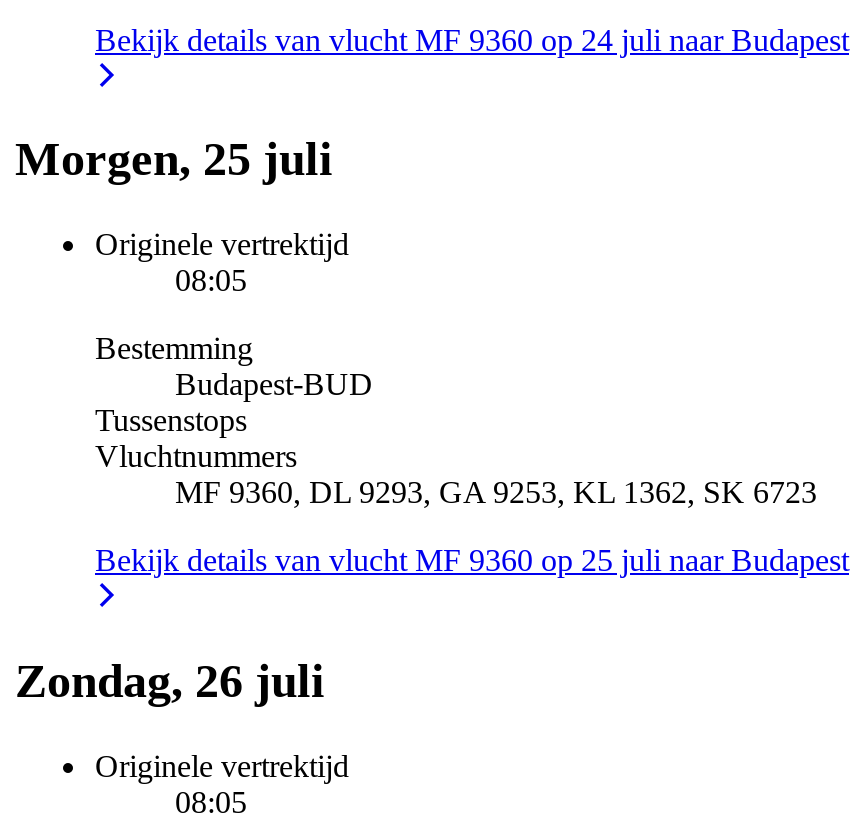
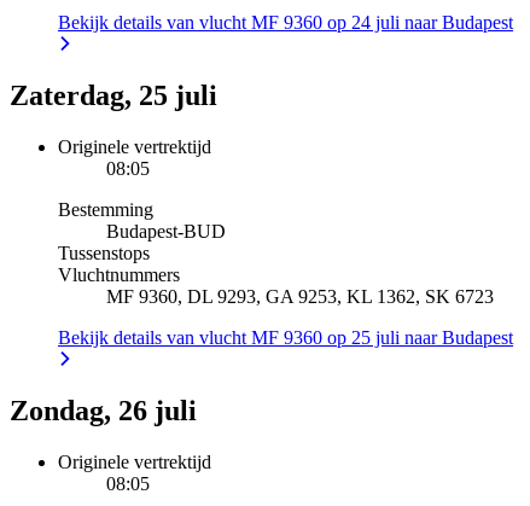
[15,134,333,186] Morgen, 25 juli -> [10,80,217,111] Zaterdag, 25 juli

